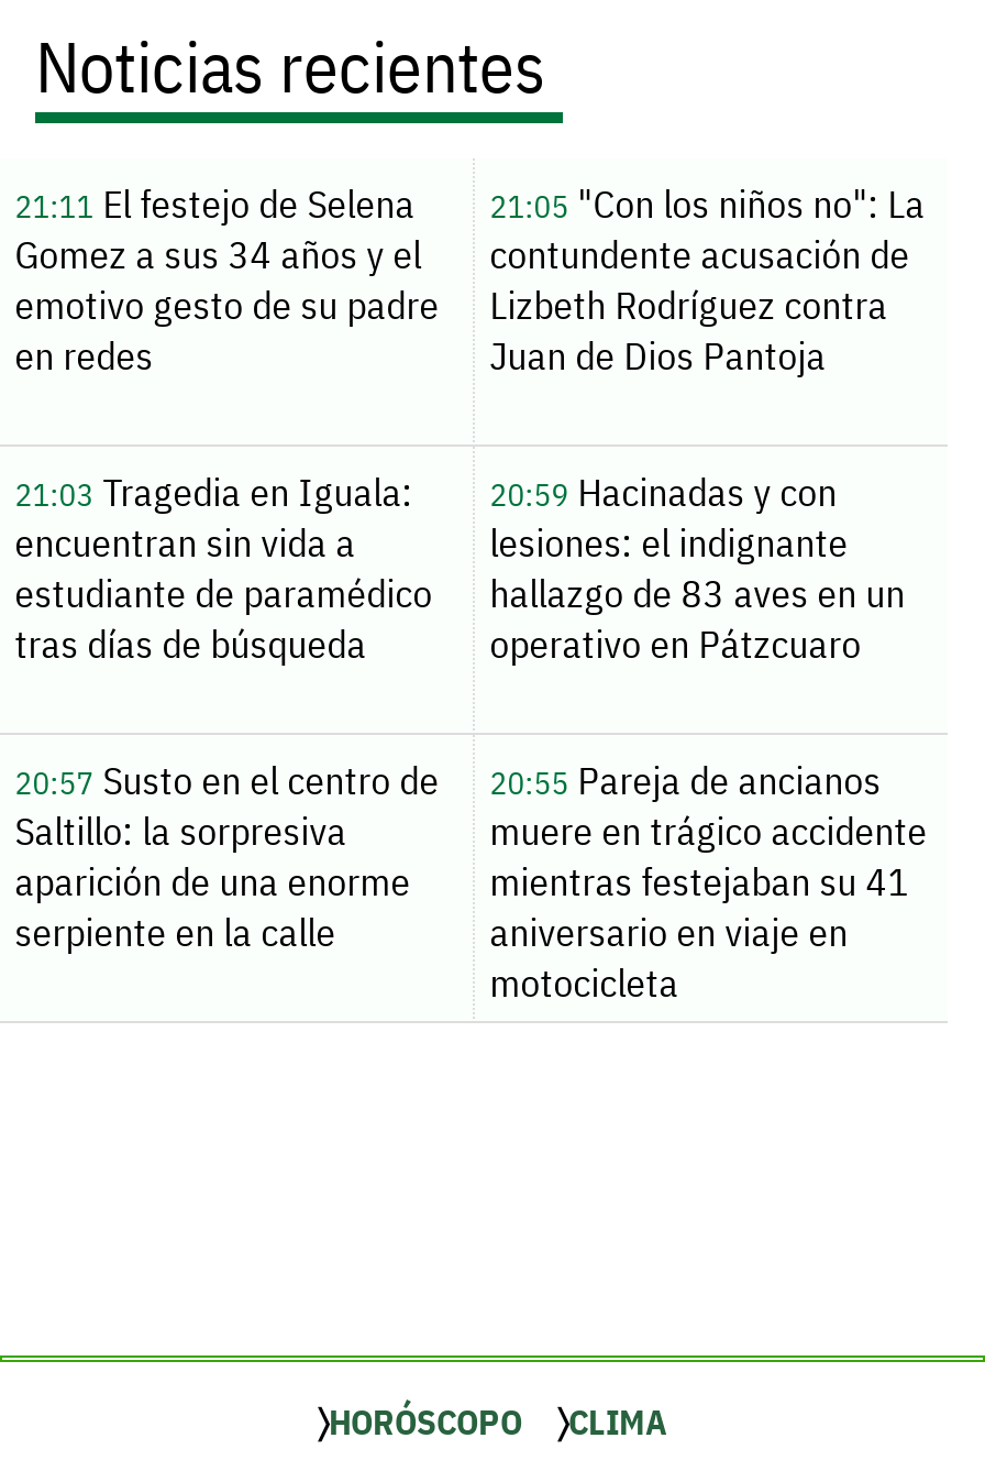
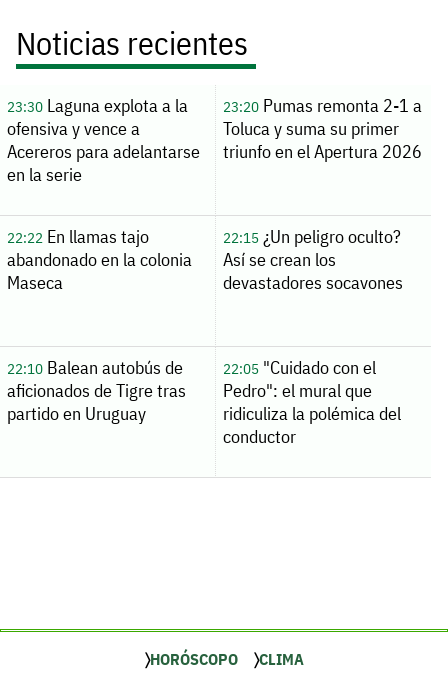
[15,178,439,380] 21:11 El festejo de Selena | Gomez a sus 34 años y el | emotivo gesto de su padre | en redes -> [7,94,200,186] 23:30 Laguna explota a la | ofensiva y vence a | Acereros para adelantarse | en la serie
[490,178,925,380] 21:05 "Con los niños no": La | contundente acusación de | Lizbeth Rodríguez contra | Juan de Dios Pantoja -> [223,94,422,163] 23:20 Pumas remonta 2-1 a | Toluca y suma su primer | triunfo en el Apertura 2026
[15,466,432,668] 21:03 Tragedia en Iguala: | encuentran sin vida a | estudiante de paramédico | tras días de búsqueda -> [7,225,192,294] 22:22 En llamas tajo | abandonado en la colonia | Maseca
[490,466,905,668] 20:59 Hacinadas y con | lesiones: el indignante | hallazgo de 83 aves en un | operativo en Pátzcuaro -> [223,225,403,294] 22:15 ¿Un peligro oculto? | Así se crean los | devastadores socavones
[15,754,439,957] 20:57 Susto en el centro de | Saltillo: la sorpresiva | aparición de una enorme | serpiente en la calle -> [7,356,186,425] 22:10 Balean autobús de | aficionados de Tigre tras | partido en Uruguay
[490,754,927,1007] 20:55 Pareja de ancianos | muere en trágico accidente | mientras festejaban su 41 | aniversario en viaje en | motocicleta -> [223,356,401,448] 22:05 "Cuidado con el | Pedro": el mural que | ridiculiza la polémica del | conductor

